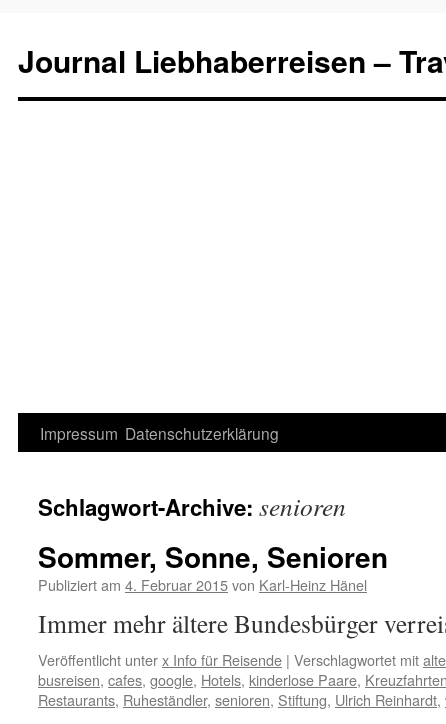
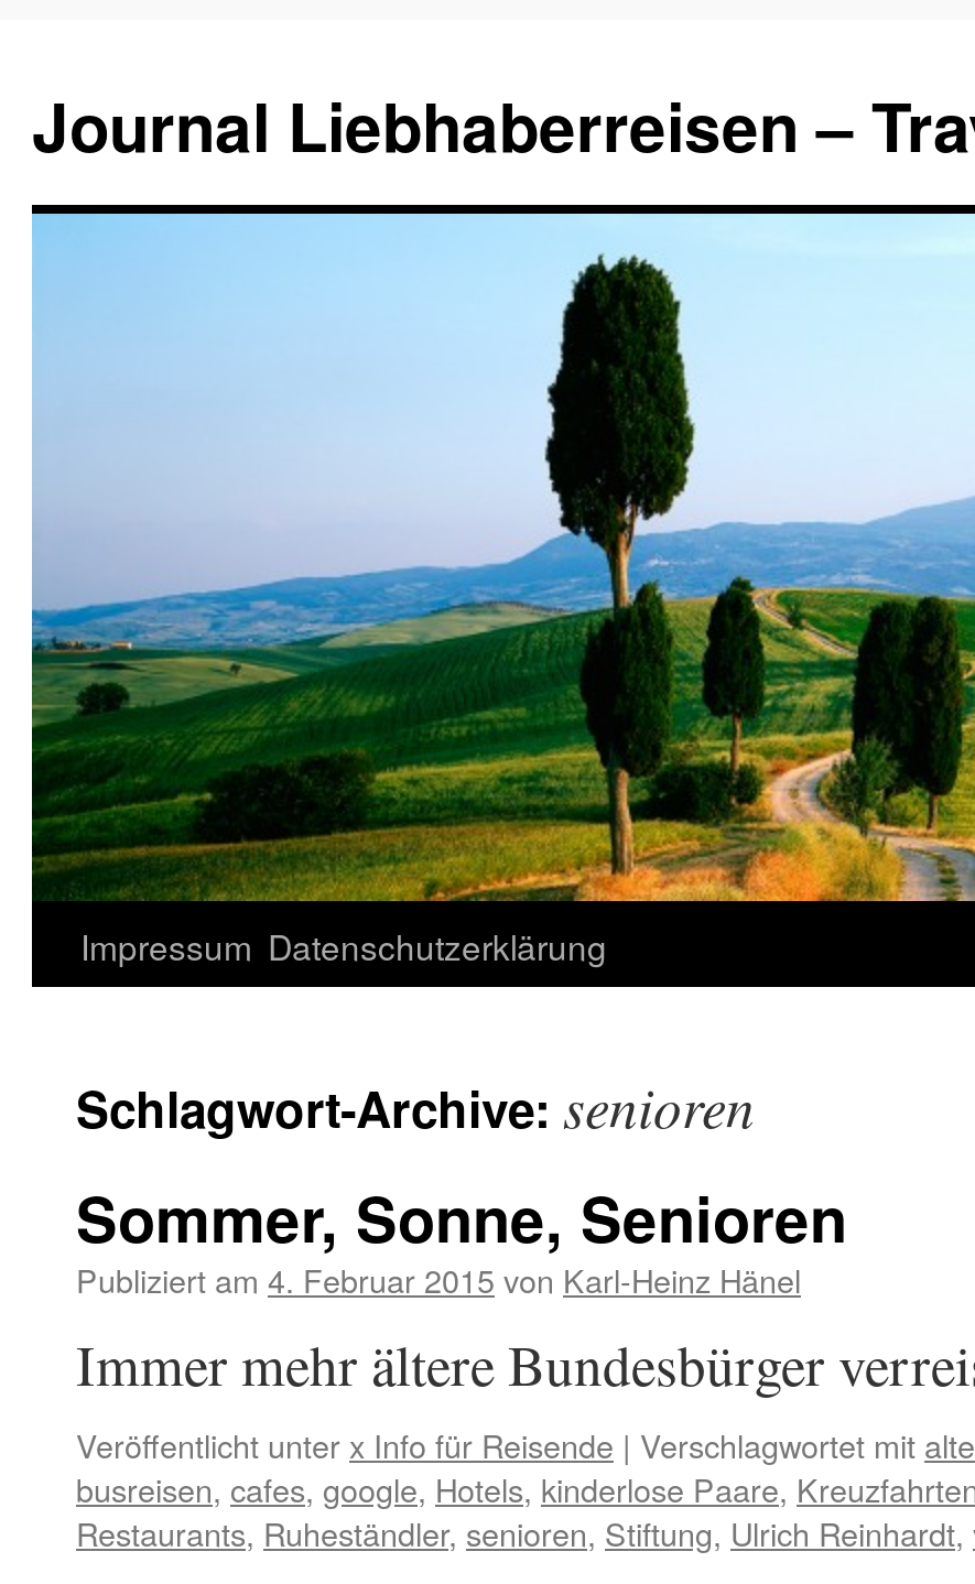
none -> [30,211,968,903] [image]

